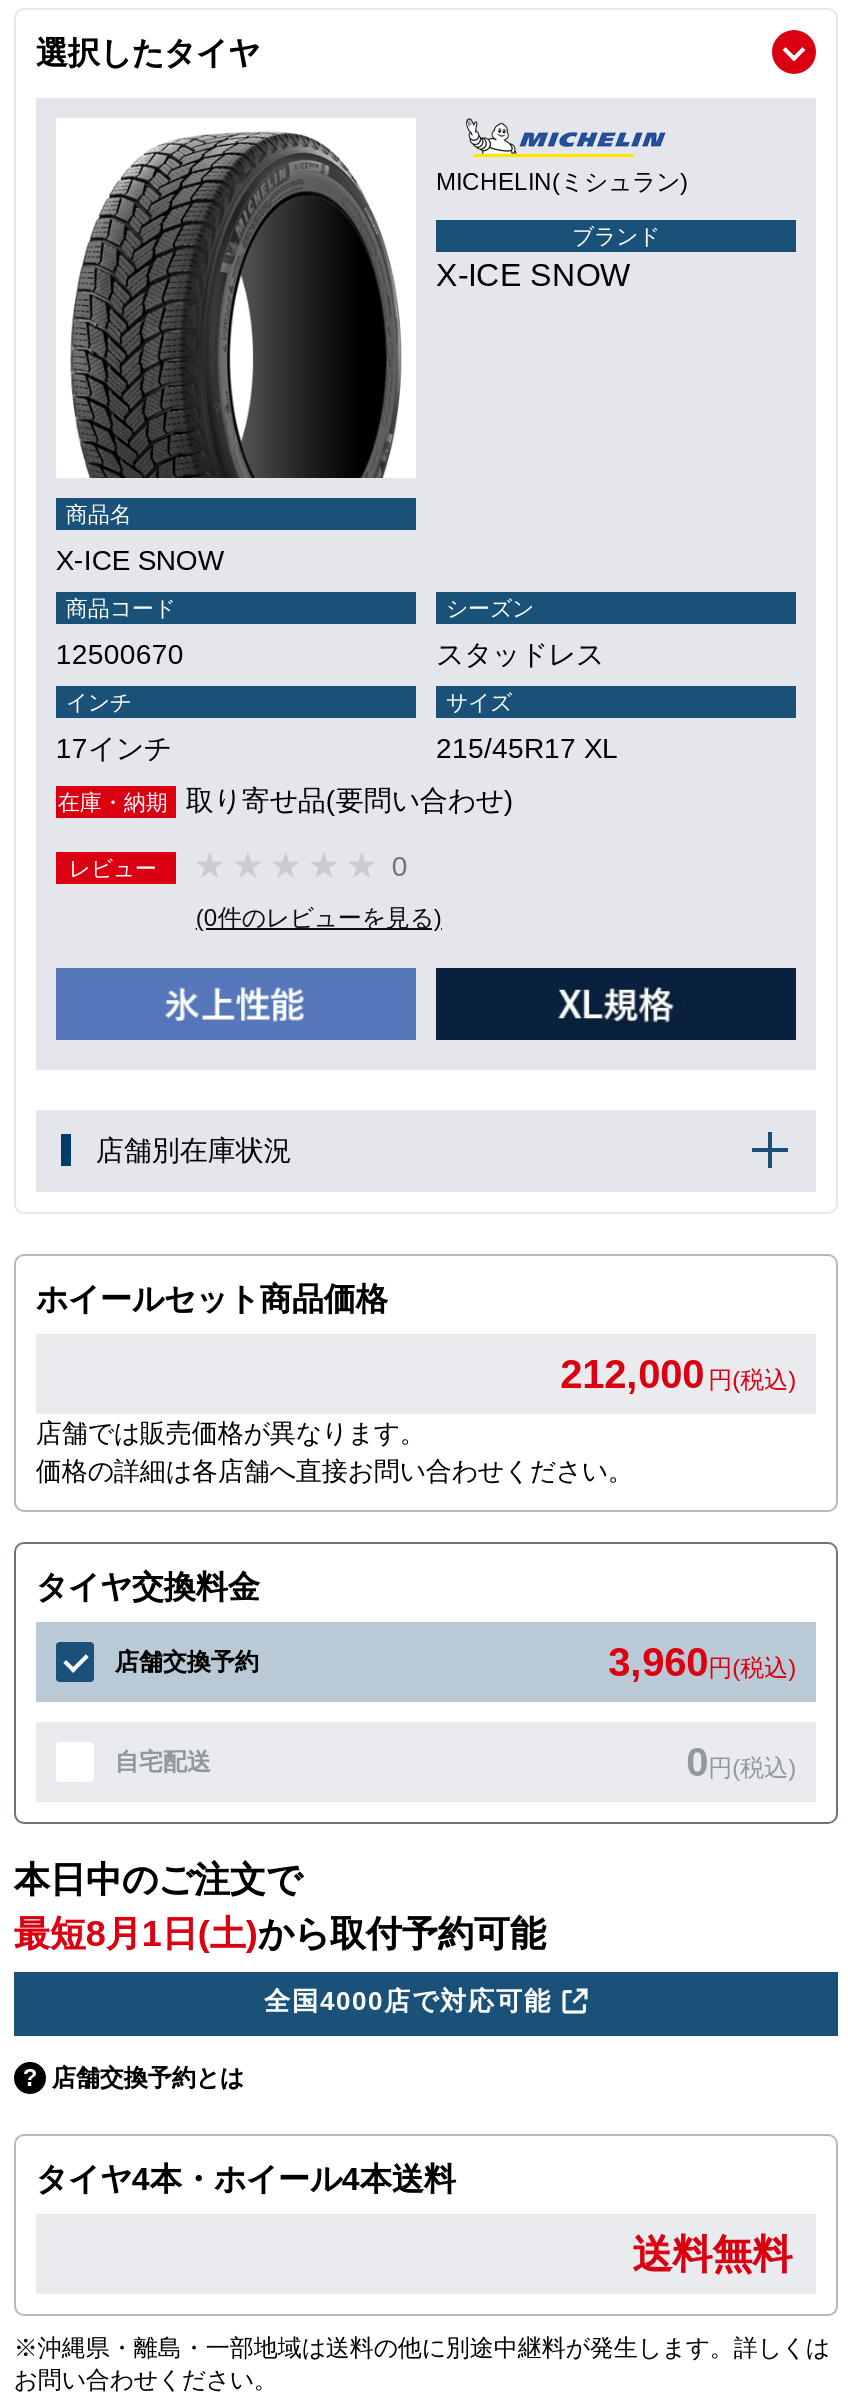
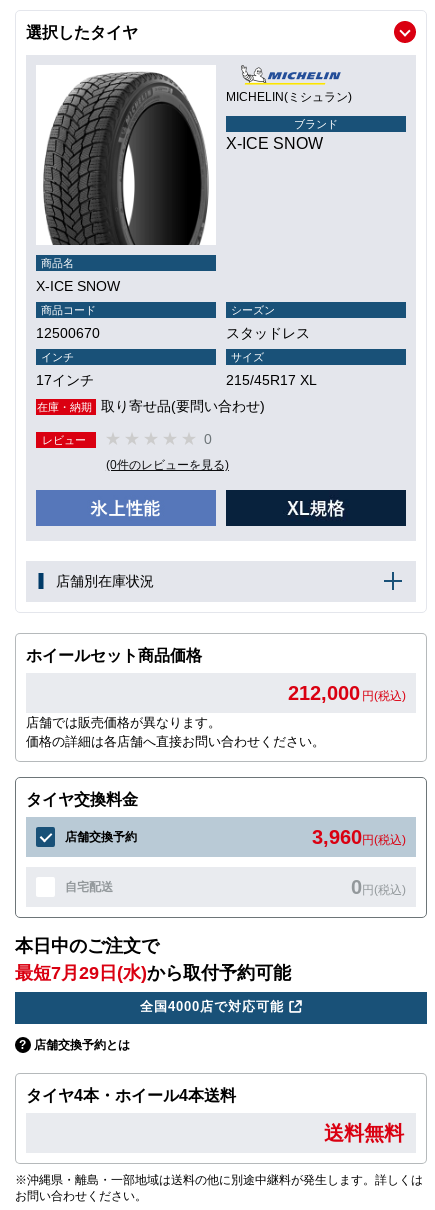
[14,1913,546,1953] 最短8月1日(土)から取付予約可能 -> [15,963,291,983] 最短7月29日(水)から取付予約可能

